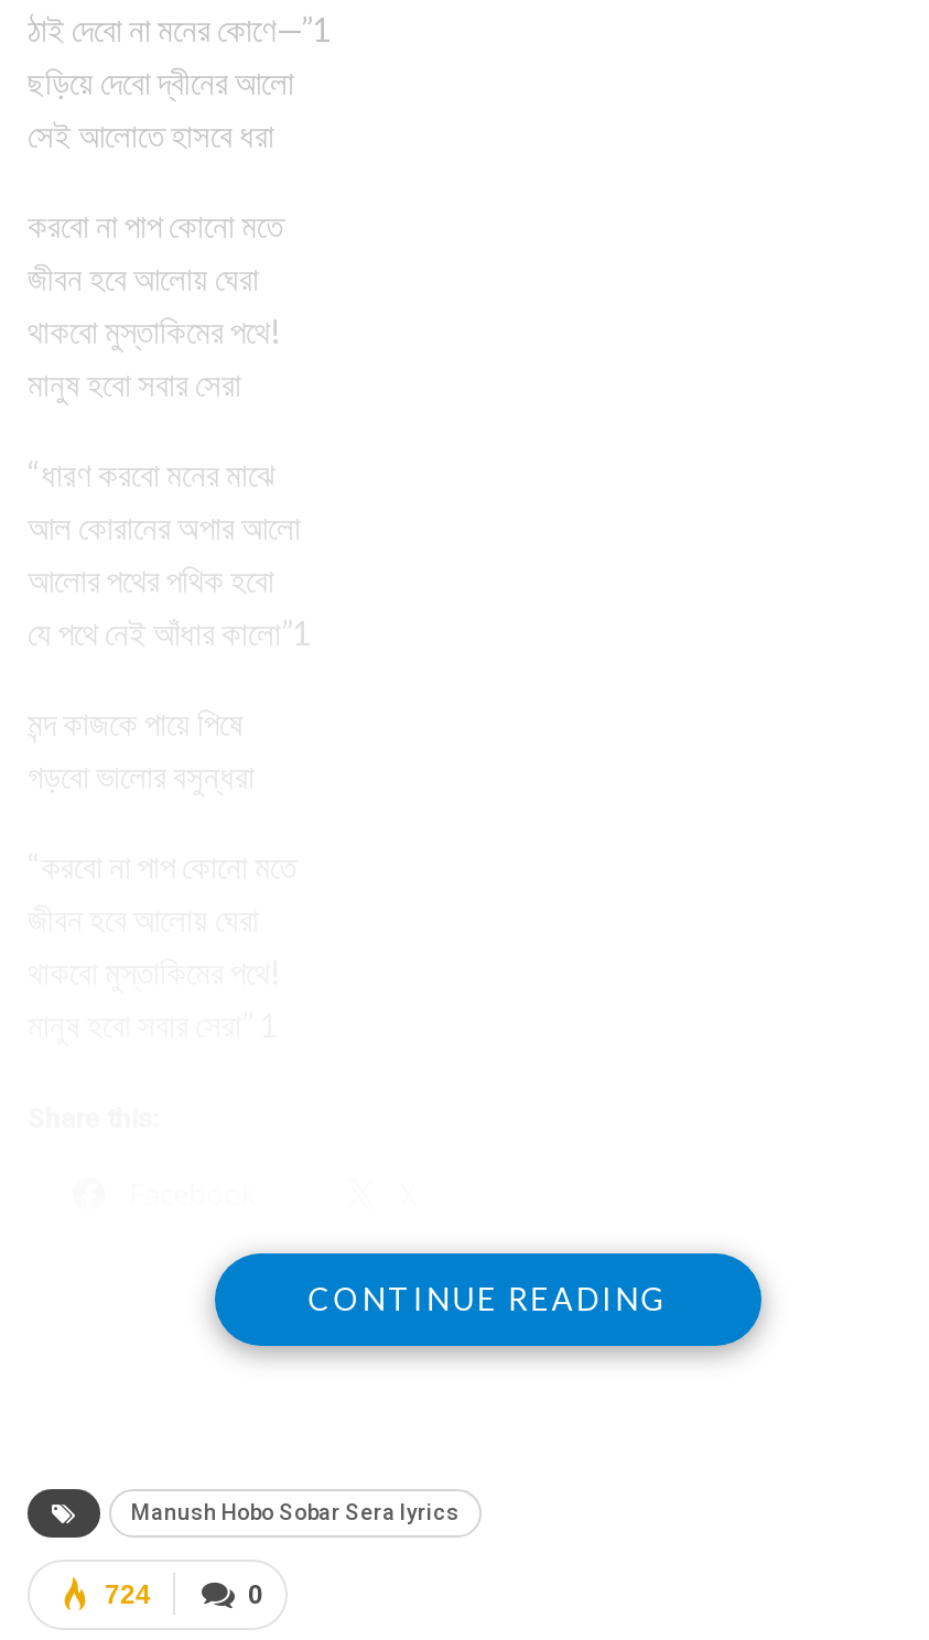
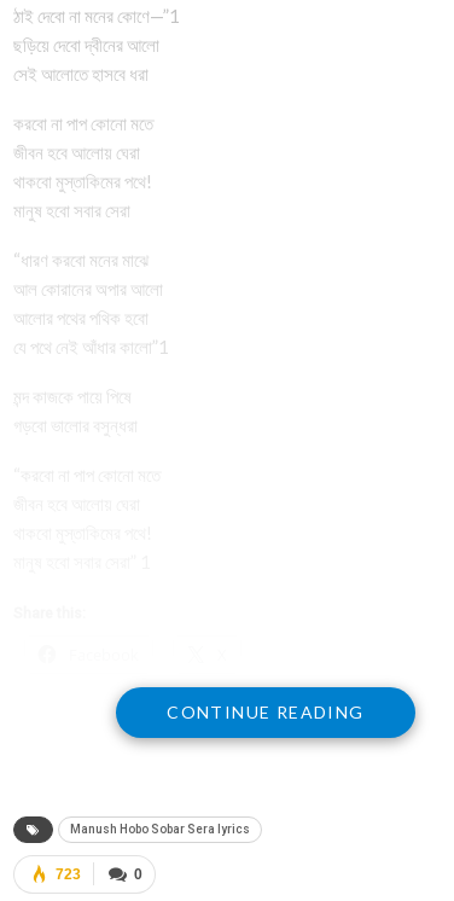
[105,1579,151,1609] 724 -> [56,865,81,882] 723

